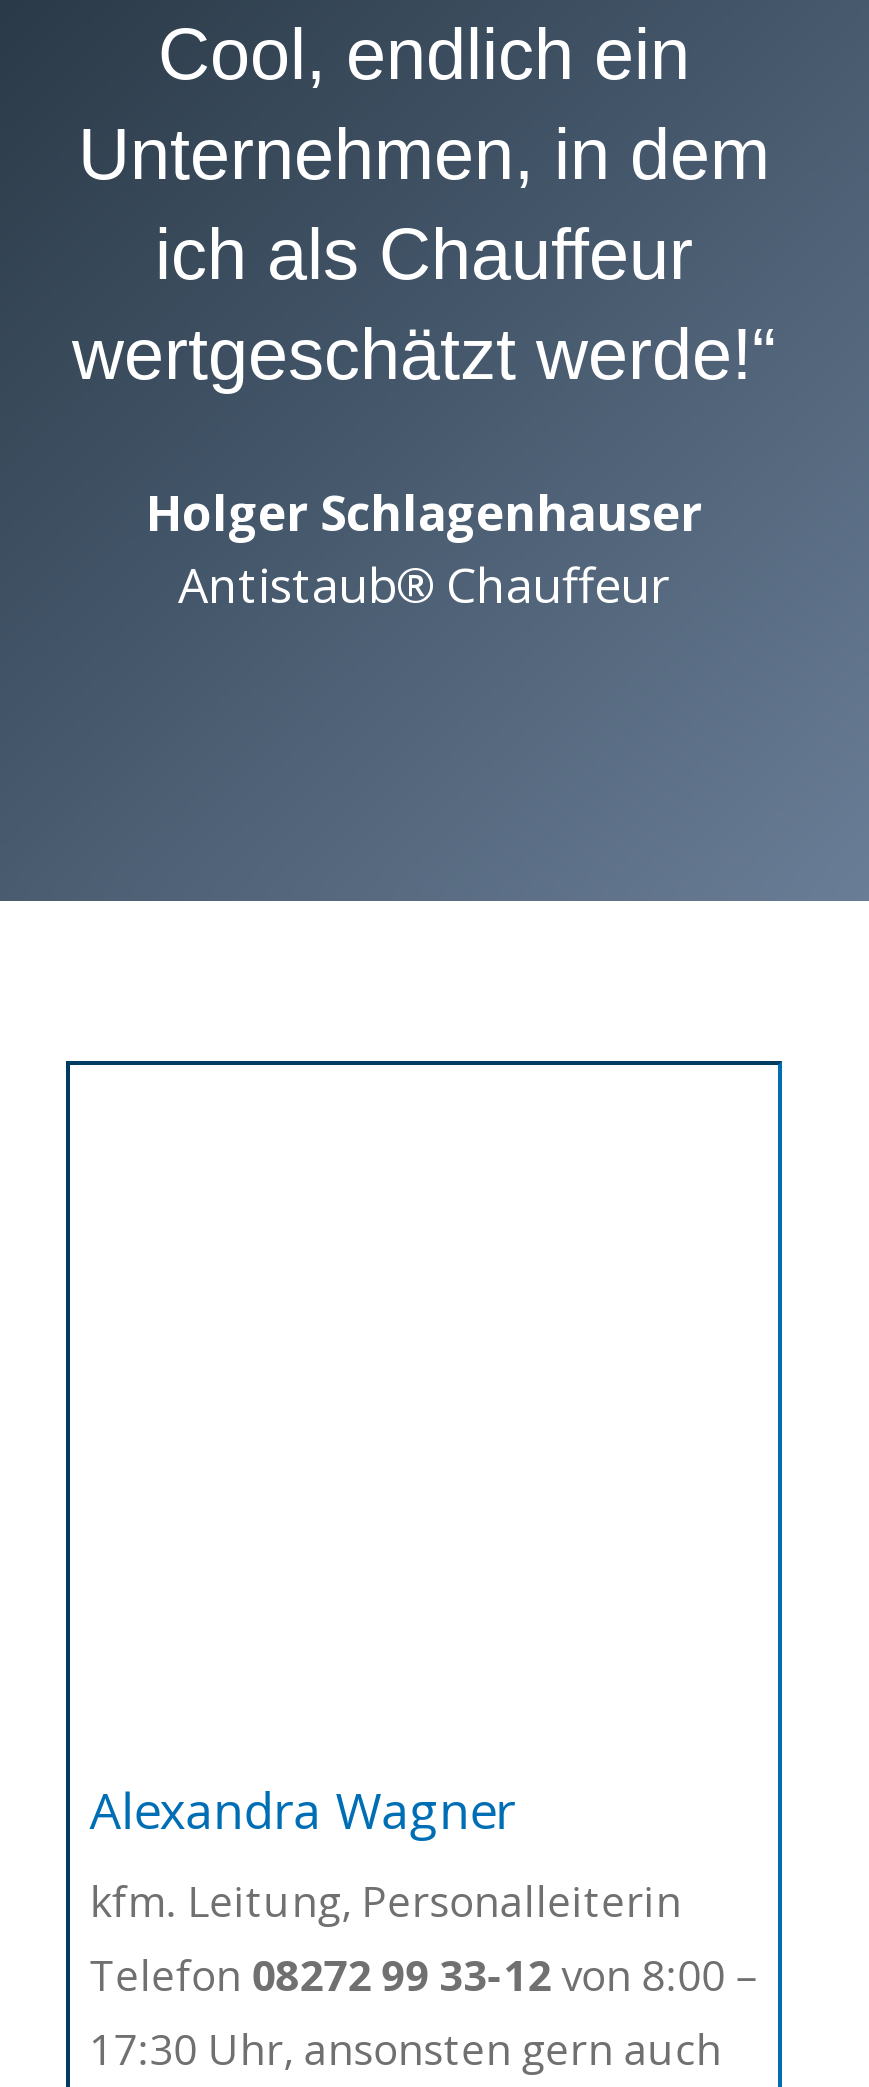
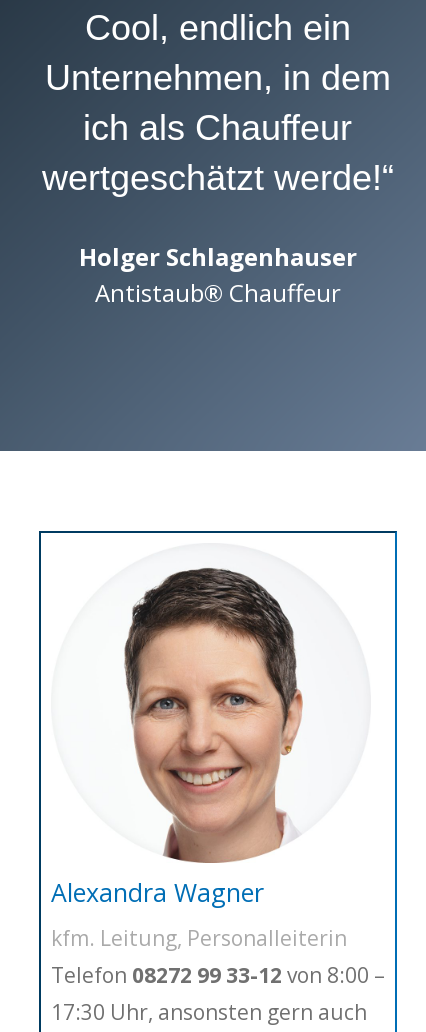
none -> [123,567,304,864] [image]

